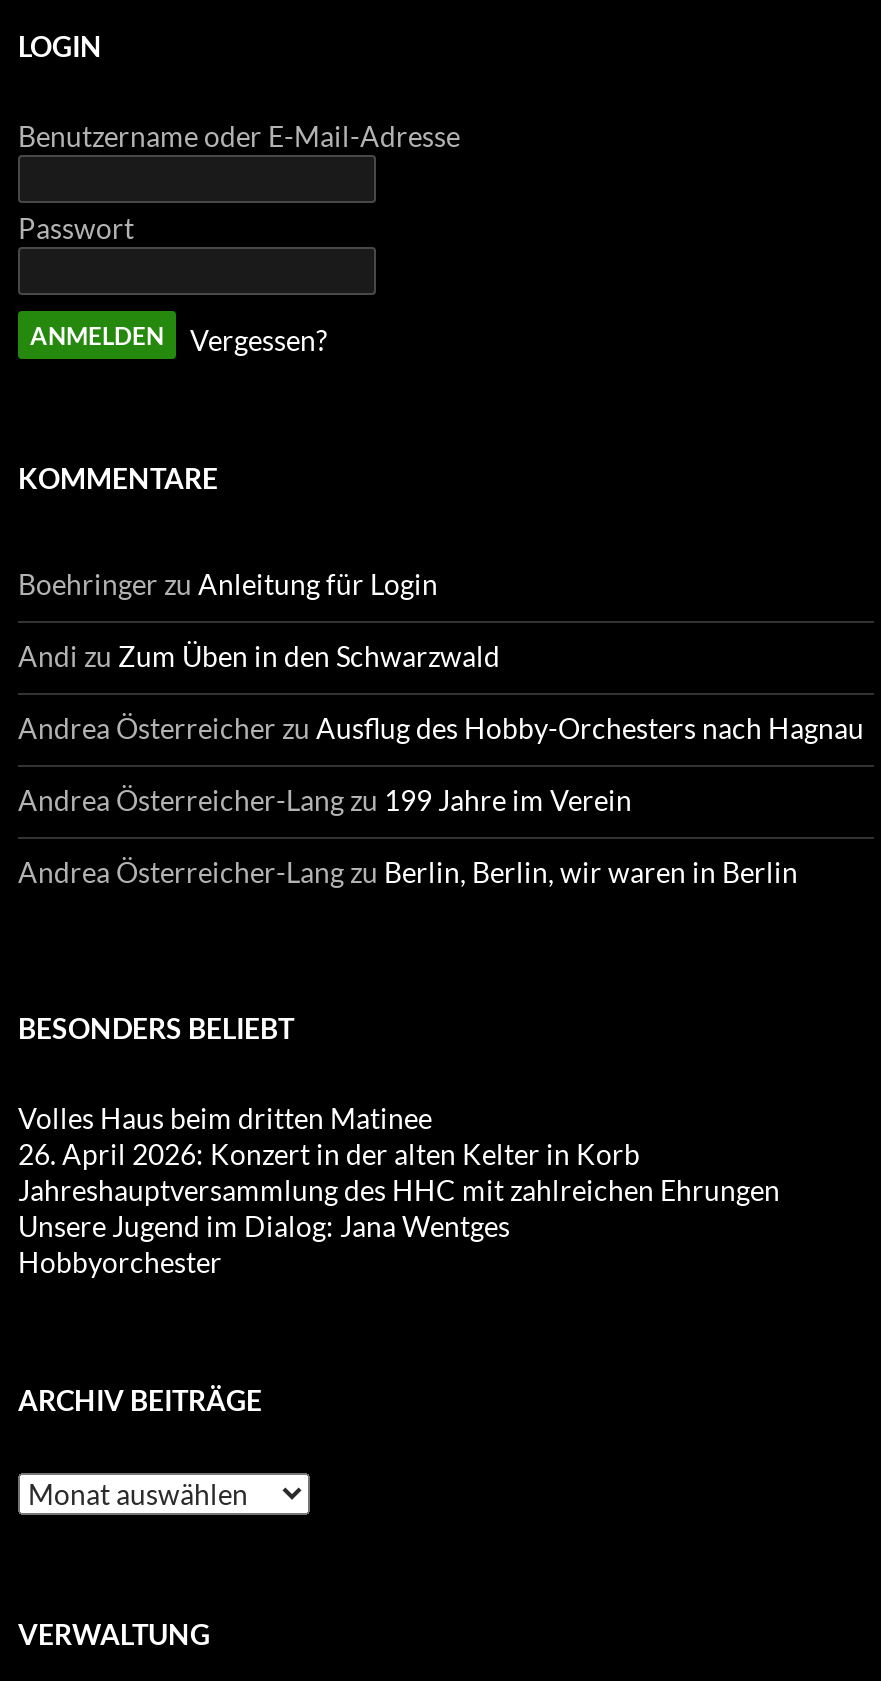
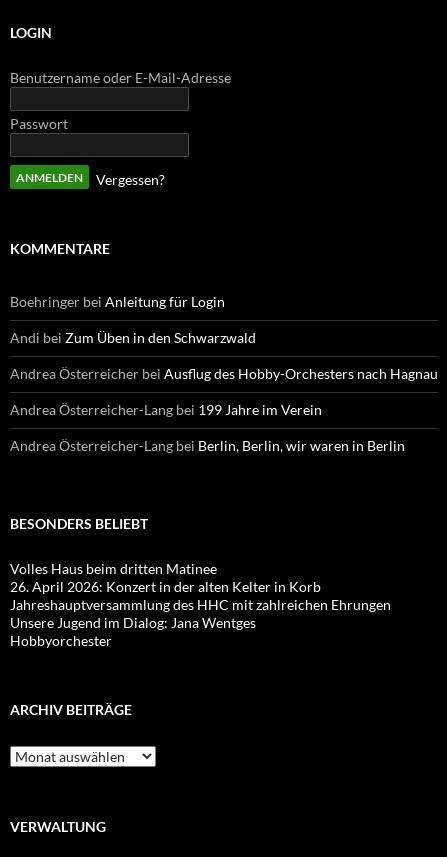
[18,567,438,601] Boehringer zu Anleitung für Login -> [10,293,225,310] Boehringer bei Anleitung für Login
[18,639,500,673] Andi zu Zum Üben in den Schwarzwald -> [10,329,256,346] Andi bei Zum Üben in den Schwarzwald
[18,711,864,745] Andrea Österreicher zu Ausflug des Hobby-Orchesters nach Hagnau -> [10,365,438,382] Andrea Österreicher bei Ausflug des Hobby-Orchesters nach Hagnau
[18,783,632,817] Andrea Österreicher-Lang zu 199 Jahre im Verein -> [10,401,322,418] Andrea Österreicher-Lang bei 199 Jahre im Verein
[18,855,798,889] Andrea Österreicher-Lang zu Berlin, Berlin, wir waren in Berlin -> [10,437,405,454] Andrea Österreicher-Lang bei Berlin, Berlin, wir waren in Berlin

